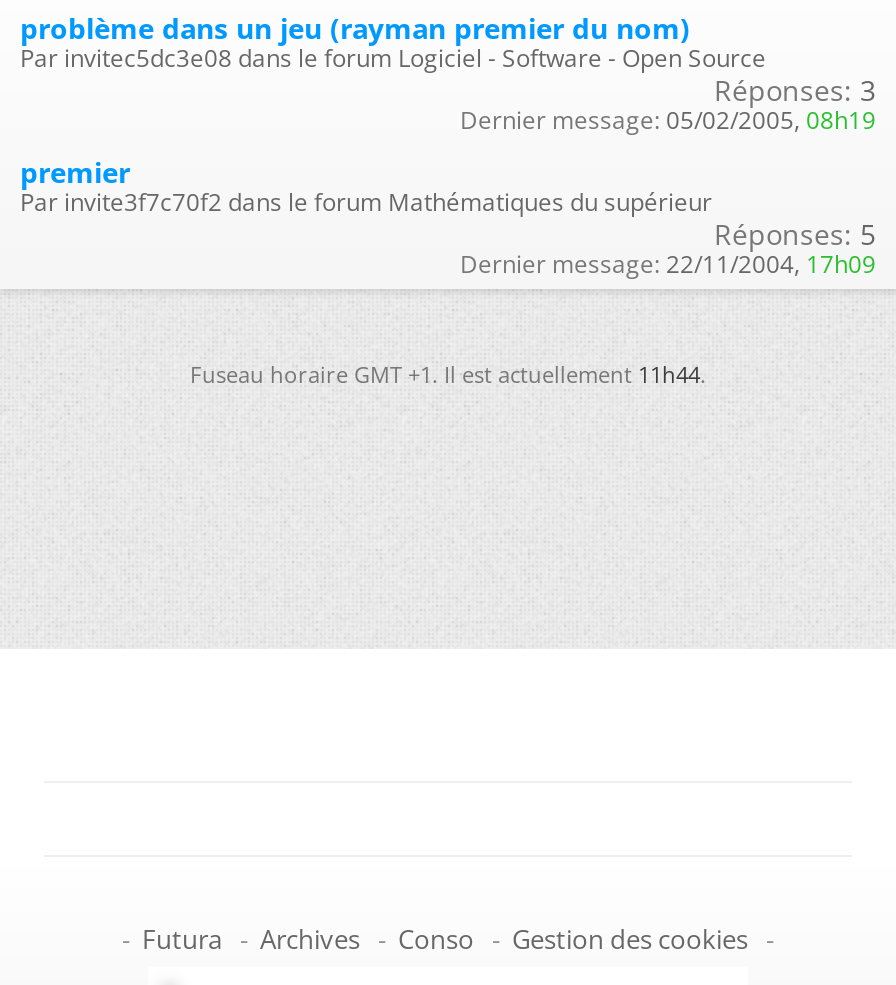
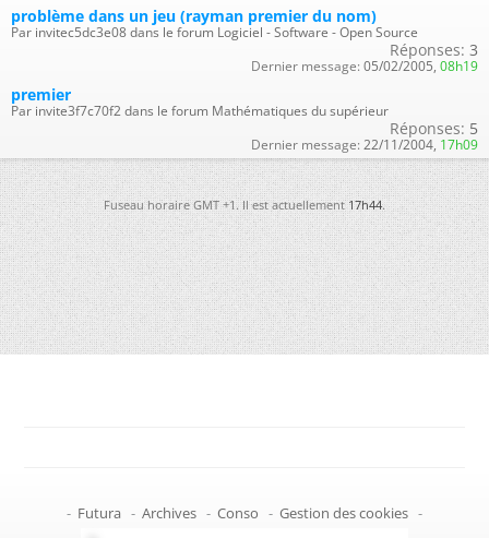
[190,359,706,389] Fuseau horaire GMT +1. Il est actuellement 11h44. -> [104,196,385,213] Fuseau horaire GMT +1. Il est actuellement 17h44.

